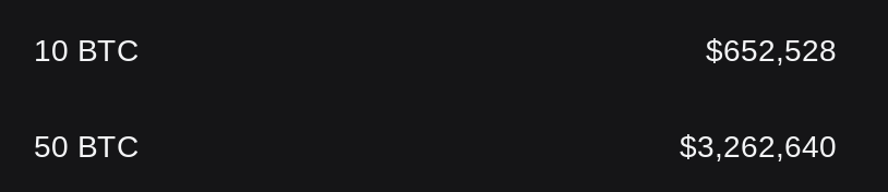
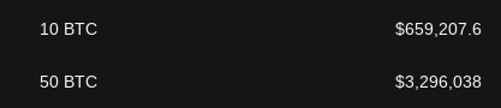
[706,33,837,68] $652,528 -> [395,19,482,38] $659,207.6
[680,129,837,164] $3,262,640 -> [395,72,482,91] $3,296,038

